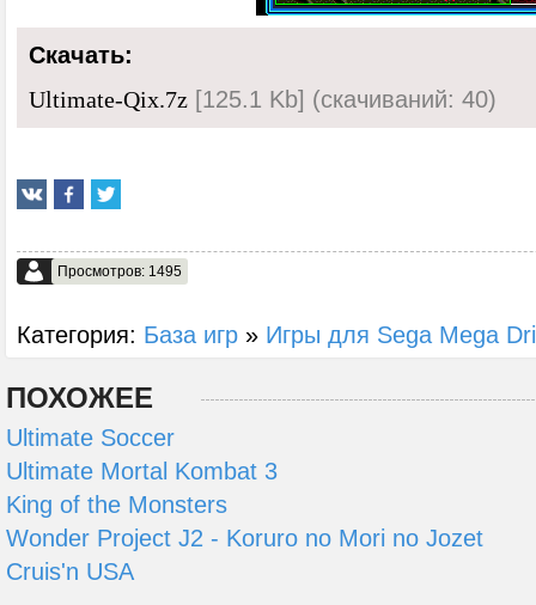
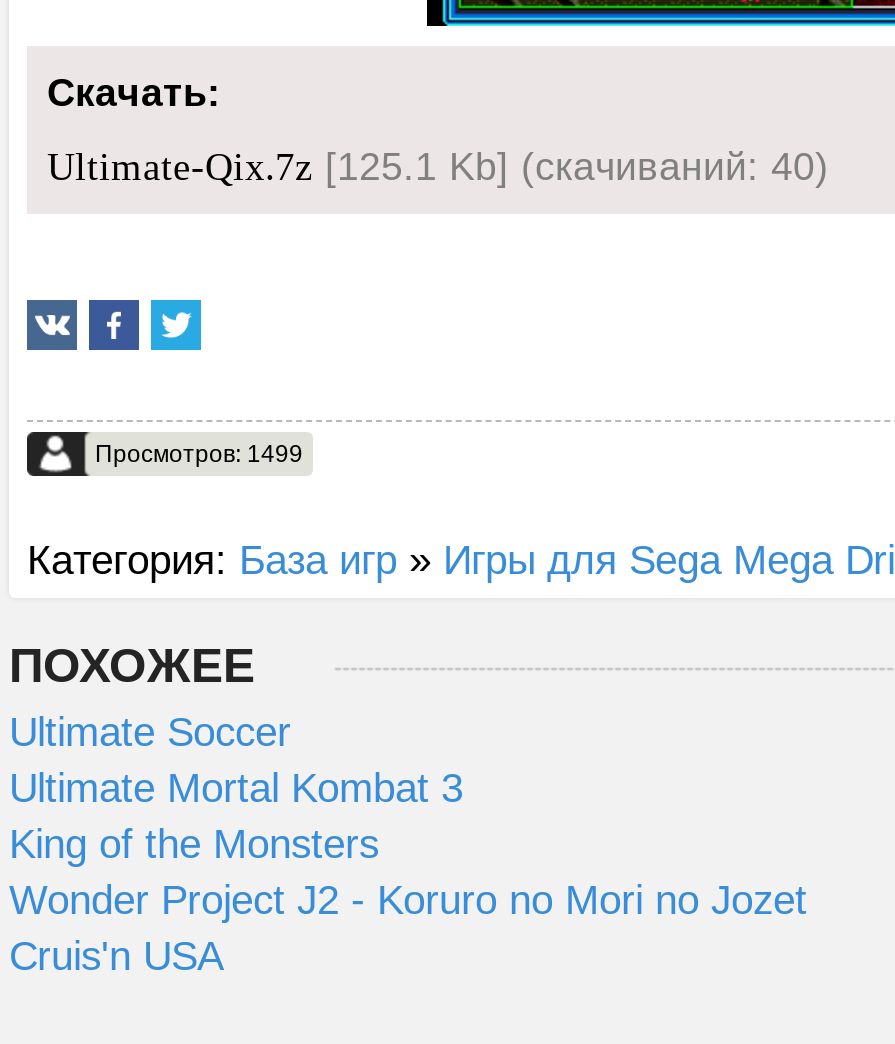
[57,263,182,280] Просмотров: 1495 -> [95,440,303,468] Просмотров: 1499

